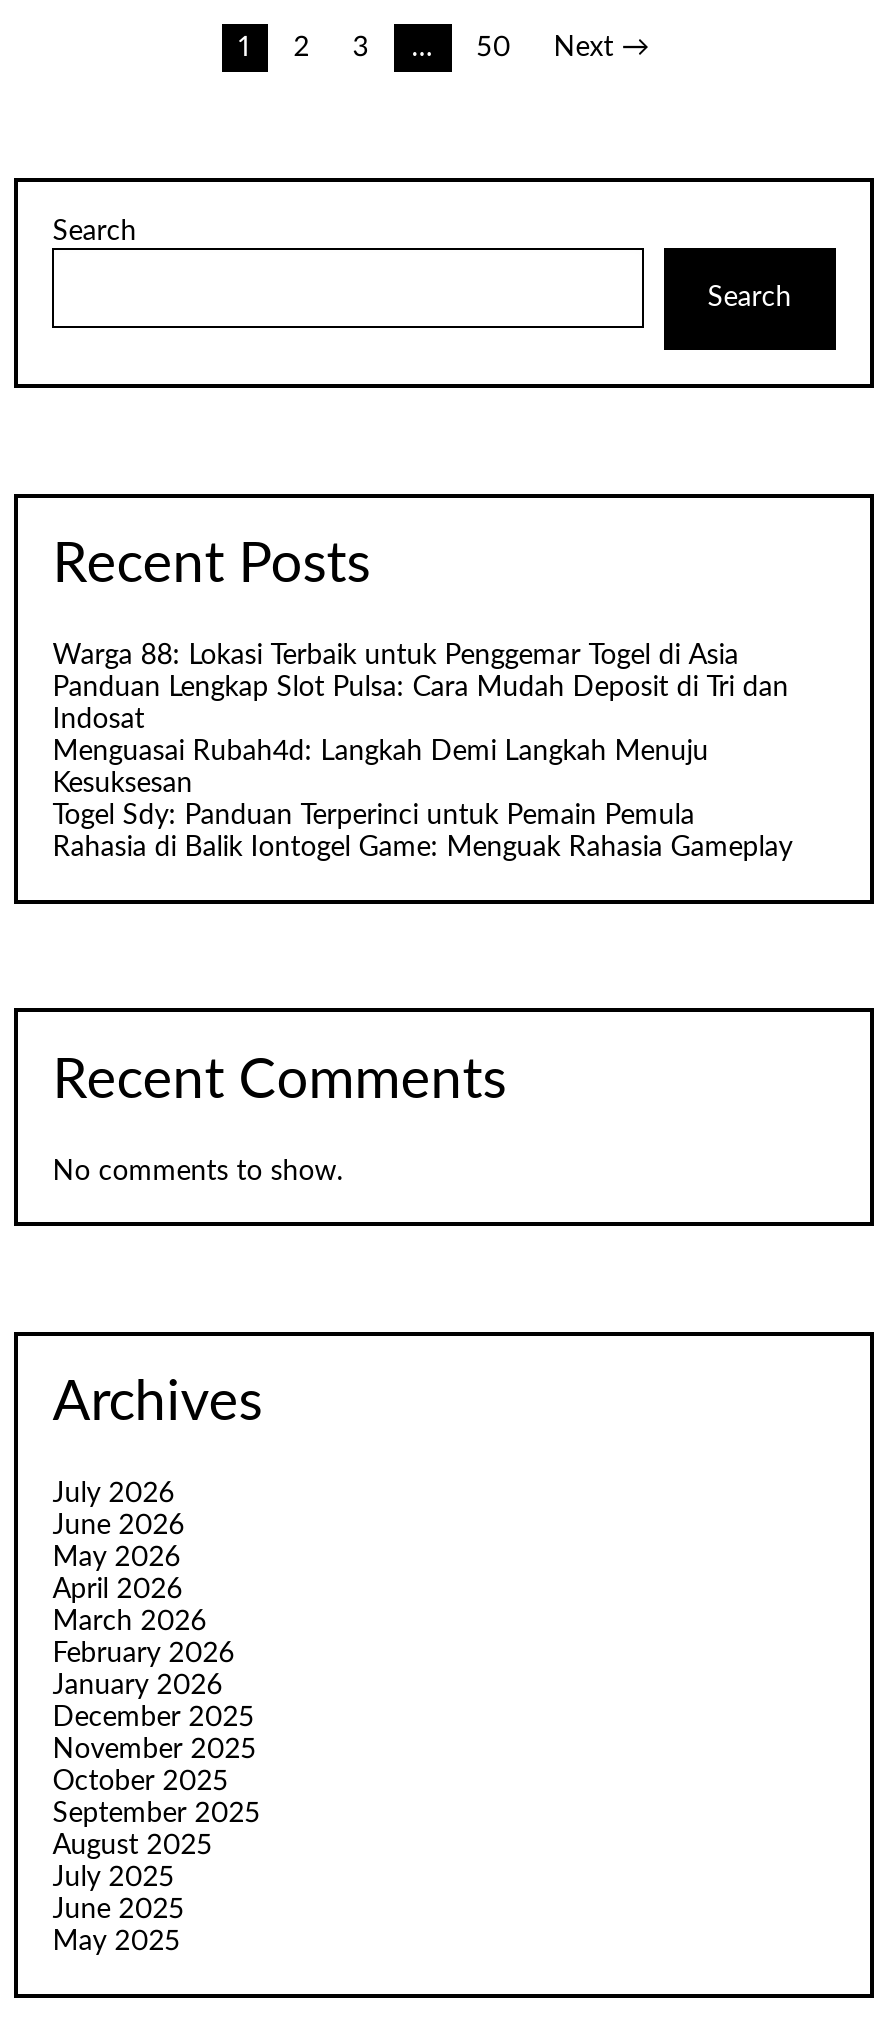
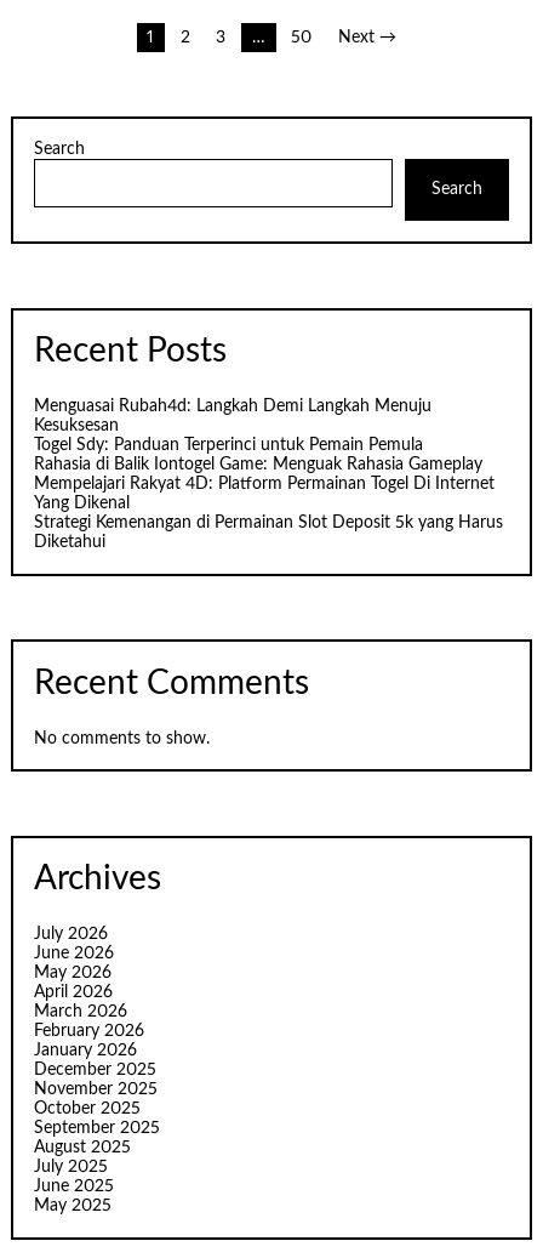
[52,643,788,735] Warga 88: Lokasi Terbaik untuk Penggemar Togel di Asia | Panduan Lengkap Slot Pulsa: Cara Mudah Deposit di Tri dan | Indosat -> none
moved [52,739,792,863] -> [34,398,483,473]: Menguasai Rubah4d: Langkah Demi Langkah Menuju | Kesuksesan | Togel Sdy: Panduan Terperinci untuk Pemain Pemula | Rahasia di Balik Iontogel Game: Menguak Rahasia Gameplay
none -> [34,476,503,551] Mempelajari Rakyat 4D: Platform Permainan Togel Di Internet | Yang Dikenal | Strategi Kemenangan di Permainan Slot Deposit 5k yang Harus | Diketahui

